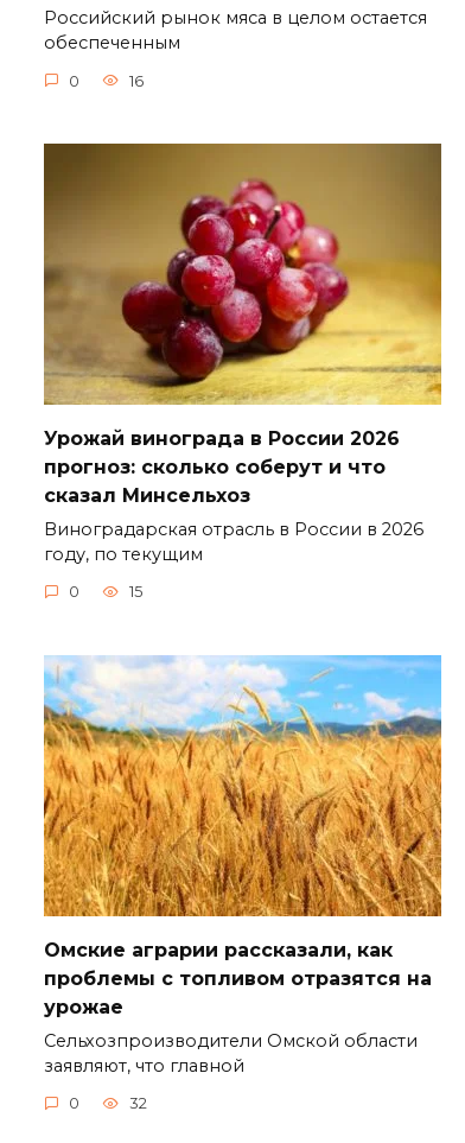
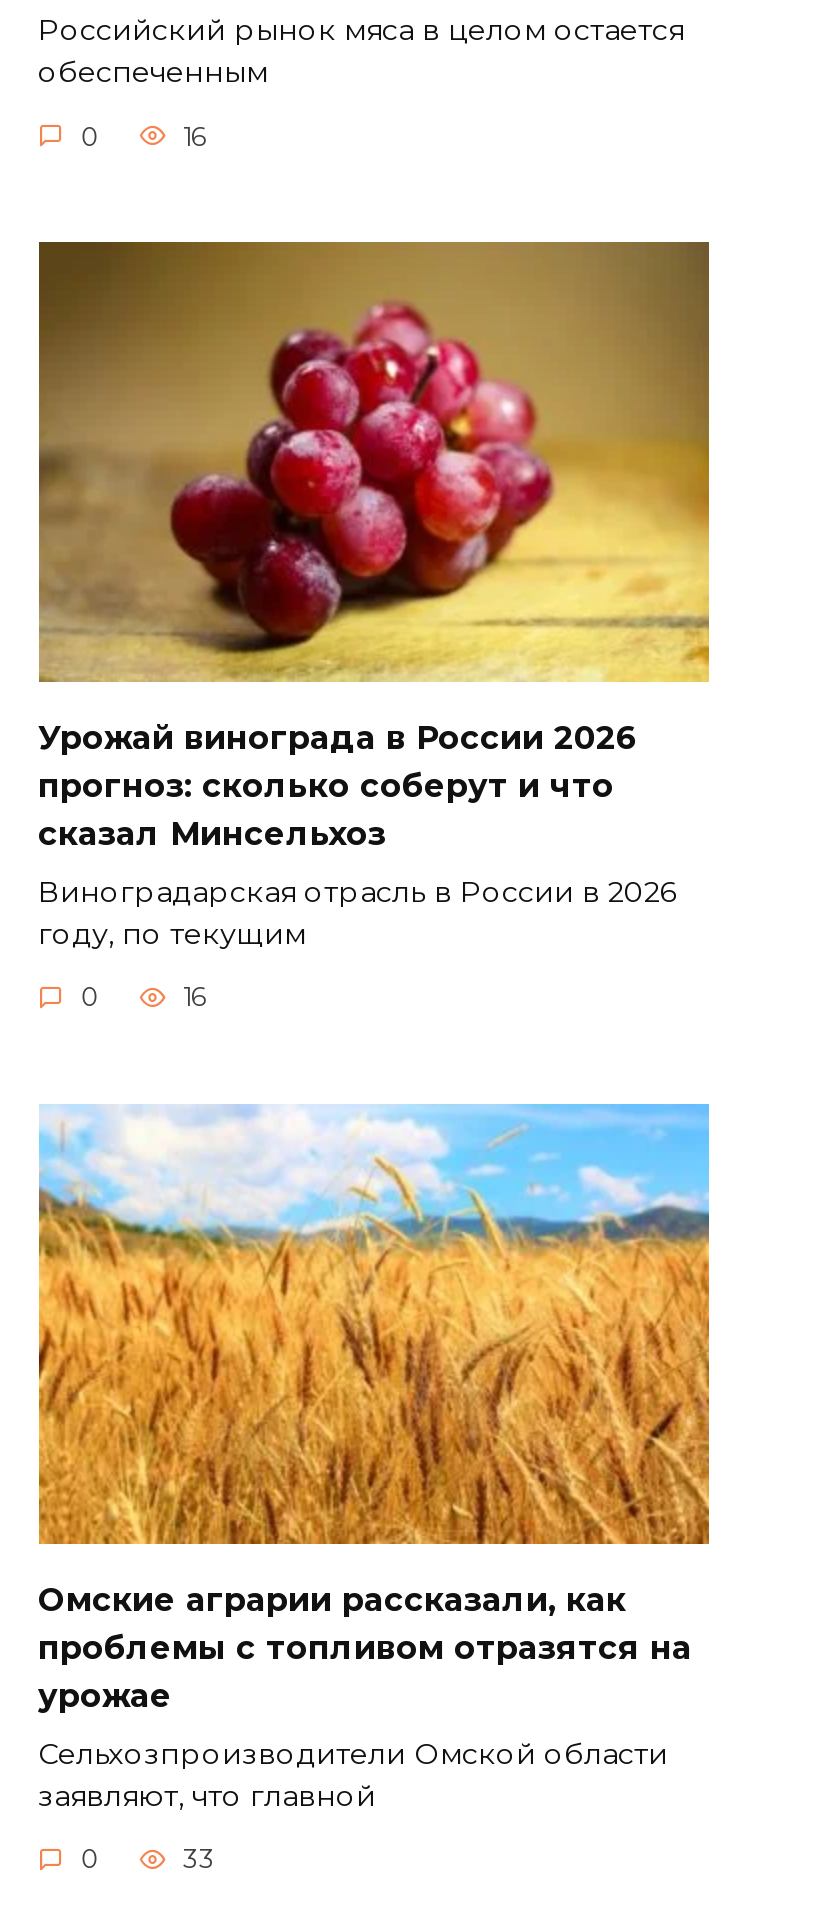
[129,583,142,601] 15 -> [183,983,207,1013] 16
[129,1094,147,1112] 32 -> [183,1844,215,1874] 33

